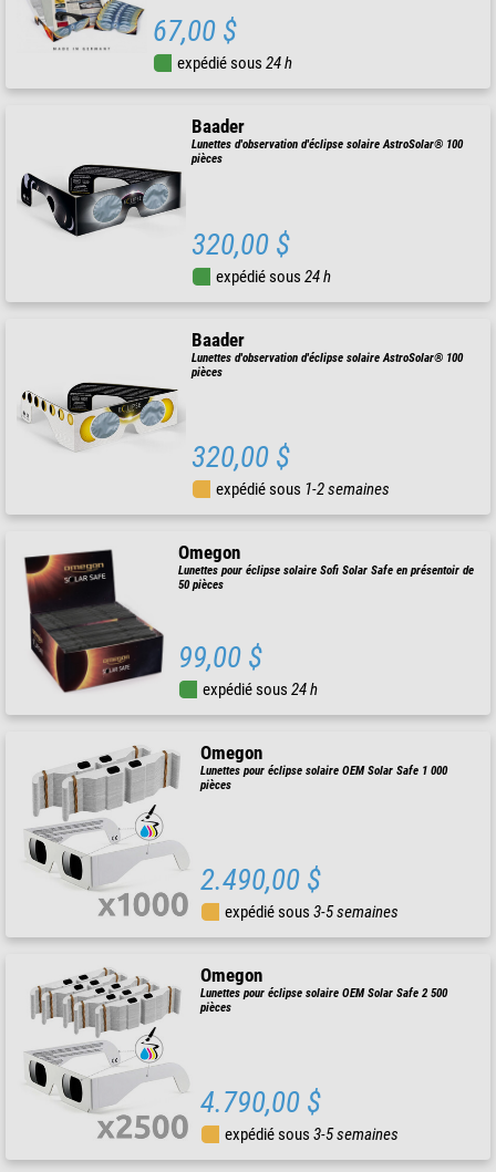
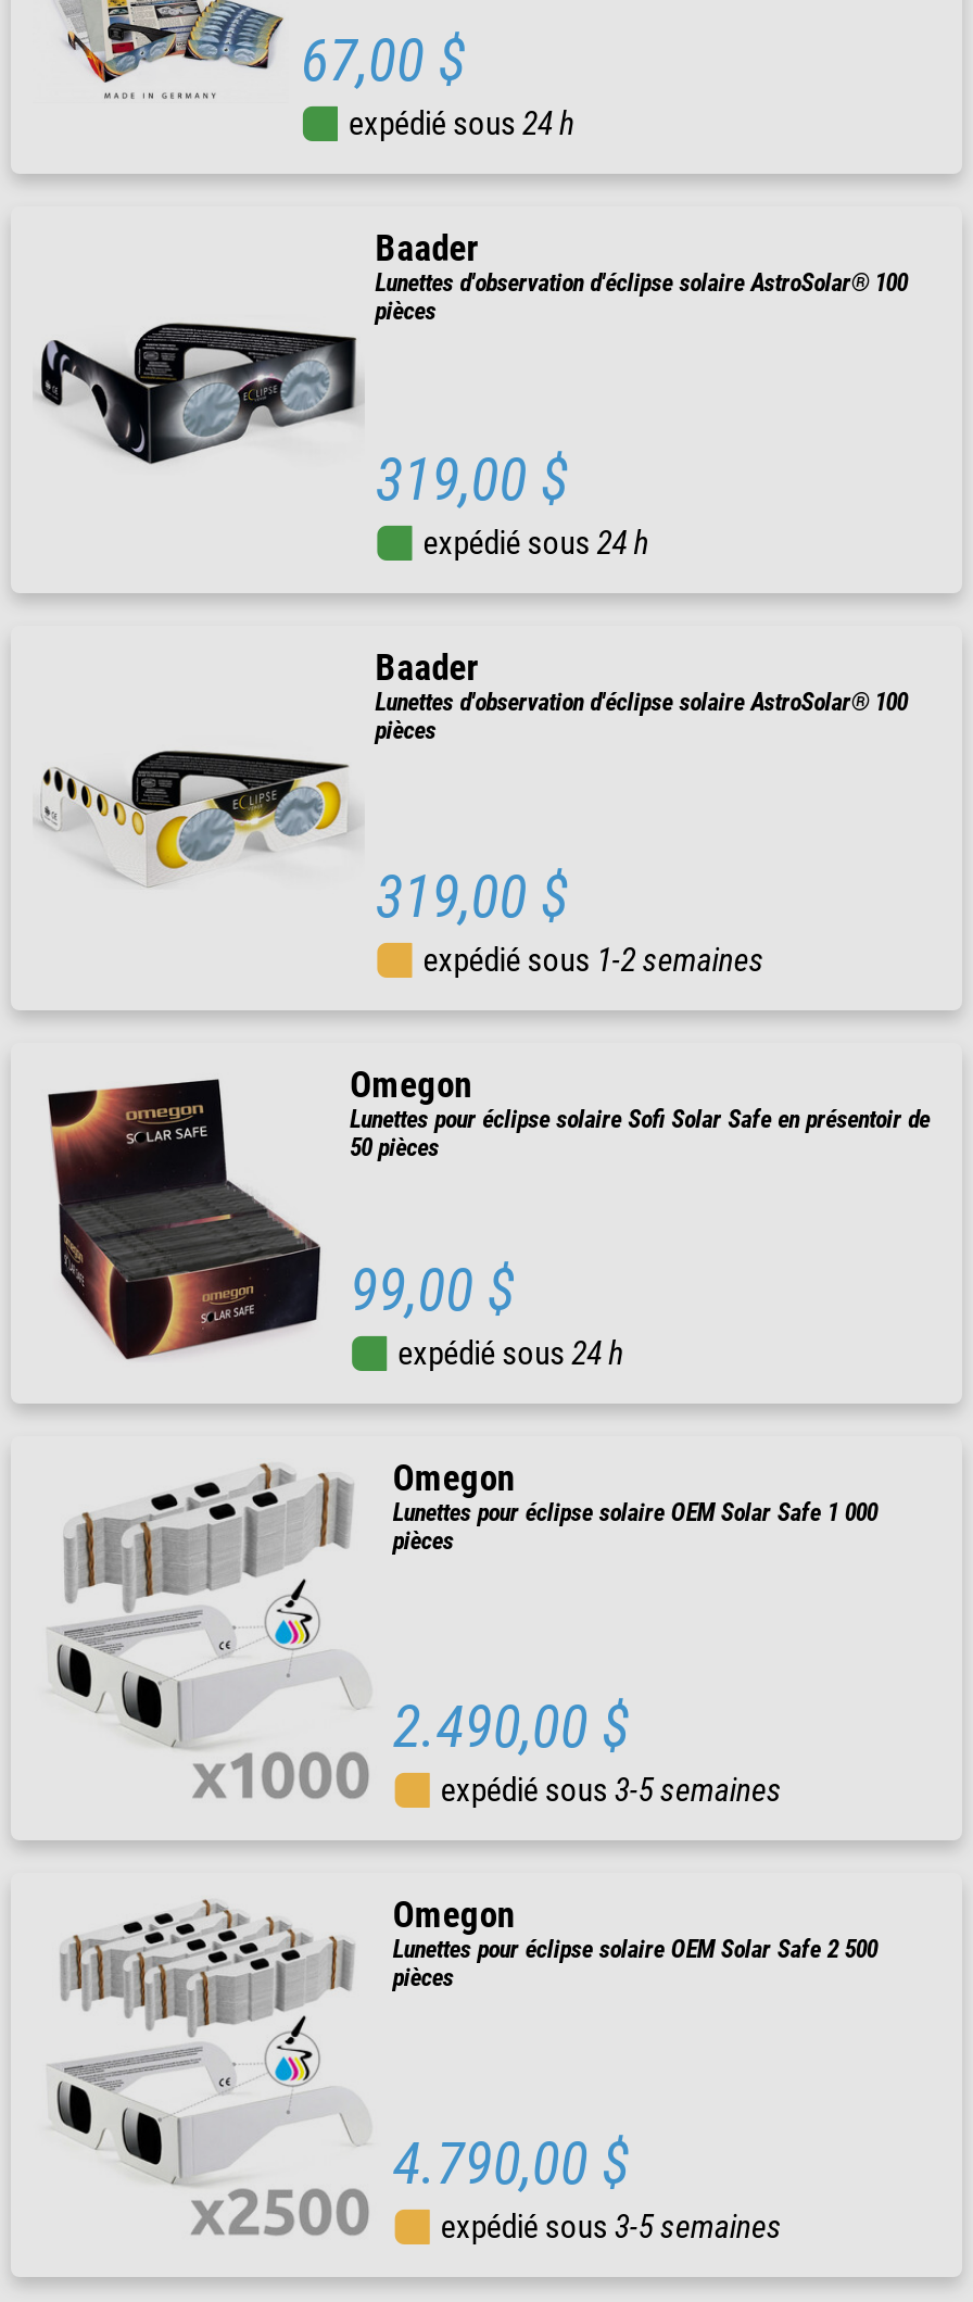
[191,226,290,262] 320,00 $ -> [375,444,568,514] 319,00 $
[191,440,290,475] 320,00 $ -> [375,863,568,933] 319,00 $

